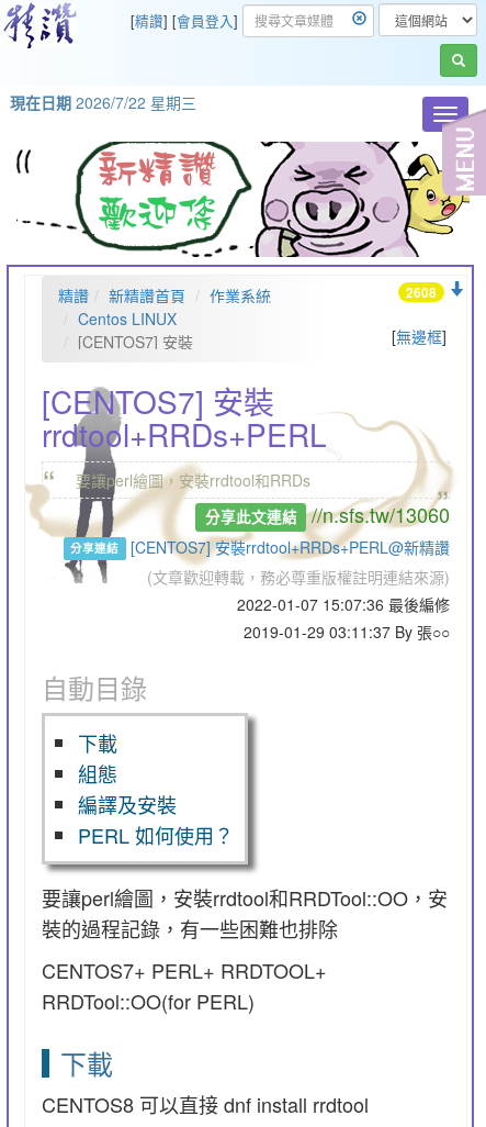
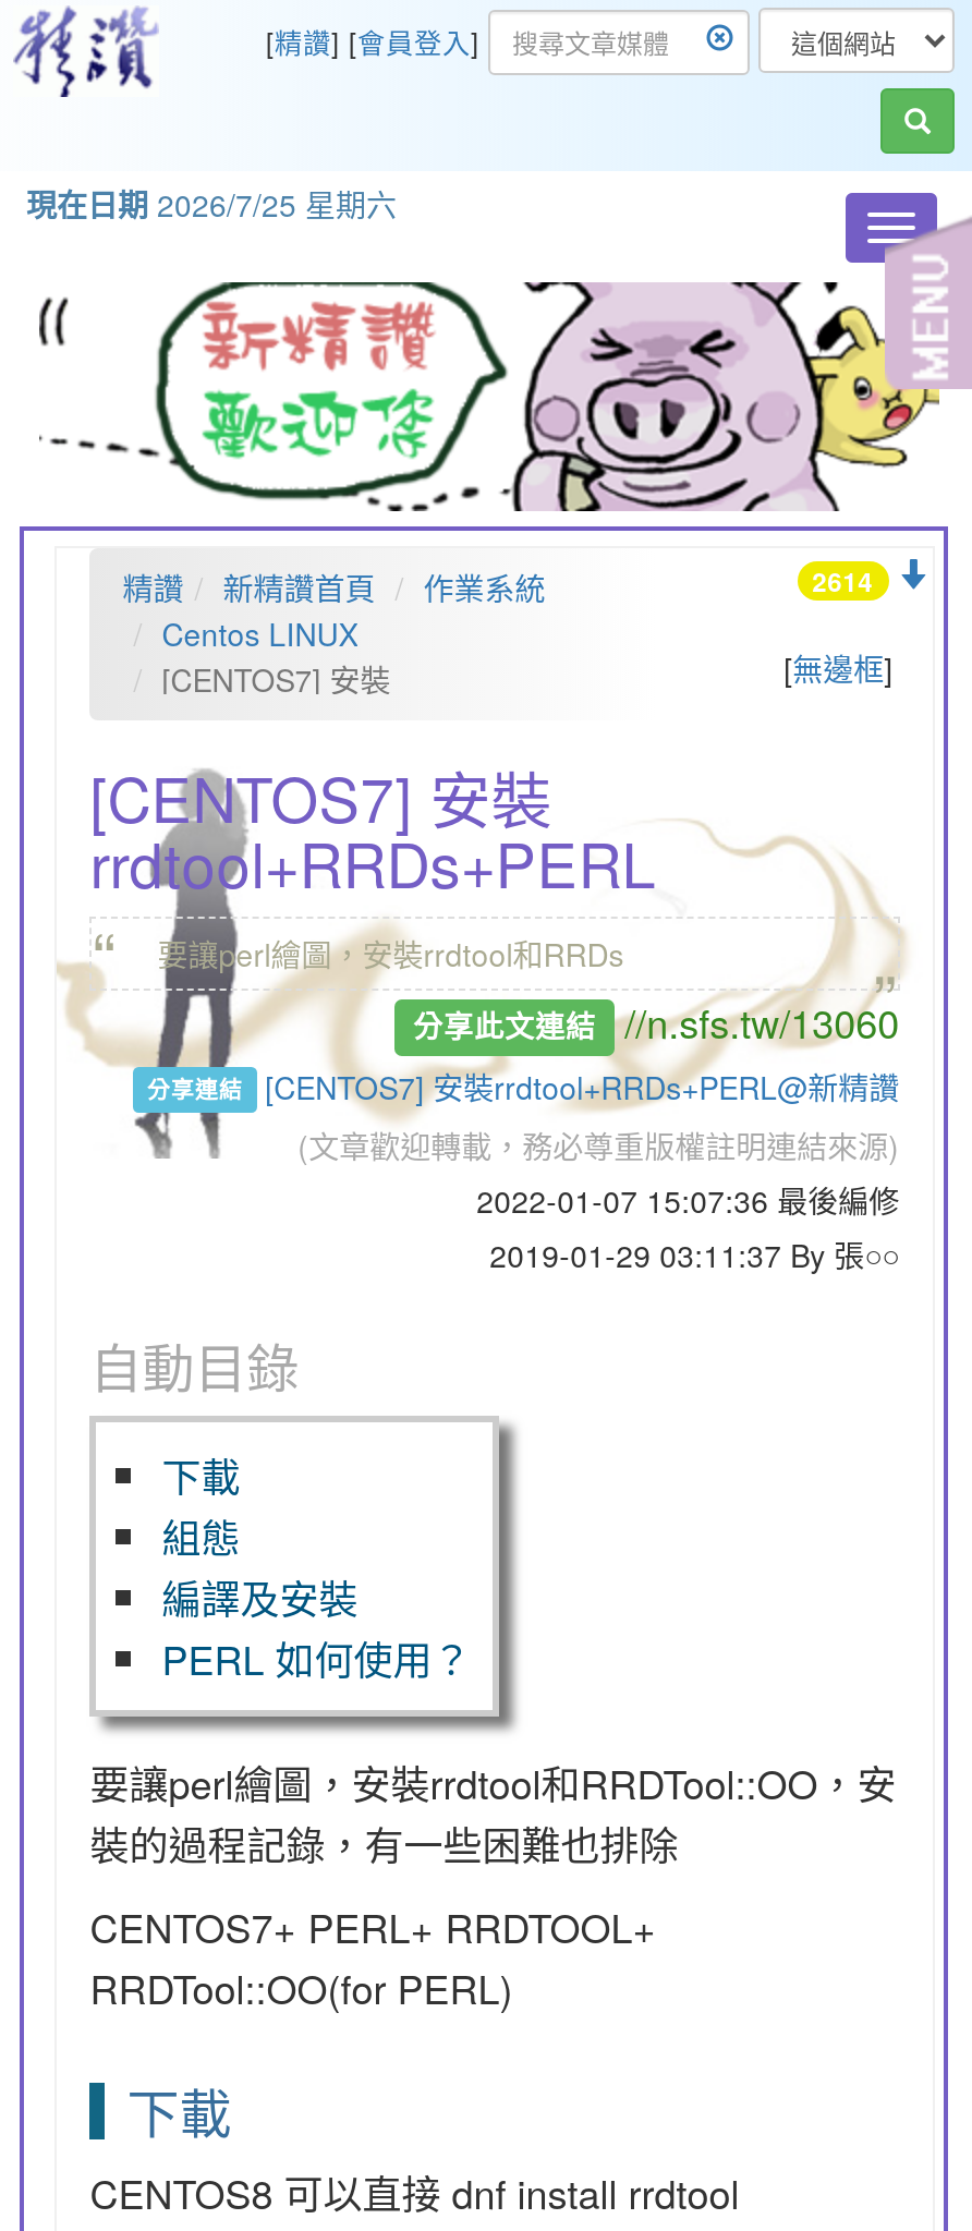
[10,91,196,113] 現在日期2026/7/22 星期三 -> [26,182,397,226] 現在日期2026/7/25 星期六
[405,282,436,302] 2608 -> [812,560,873,599] 2614

